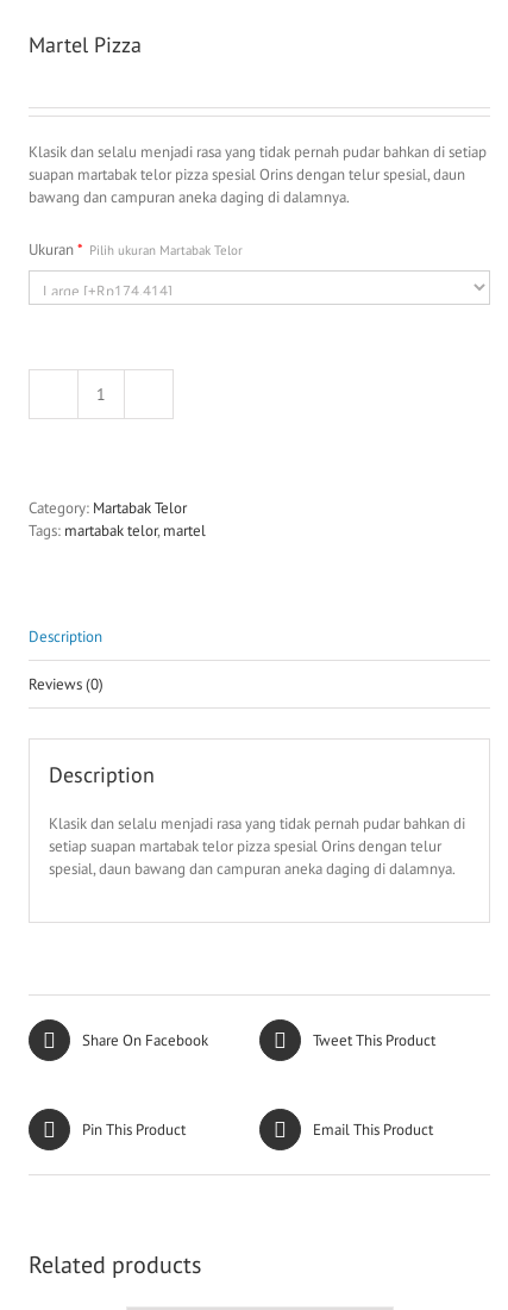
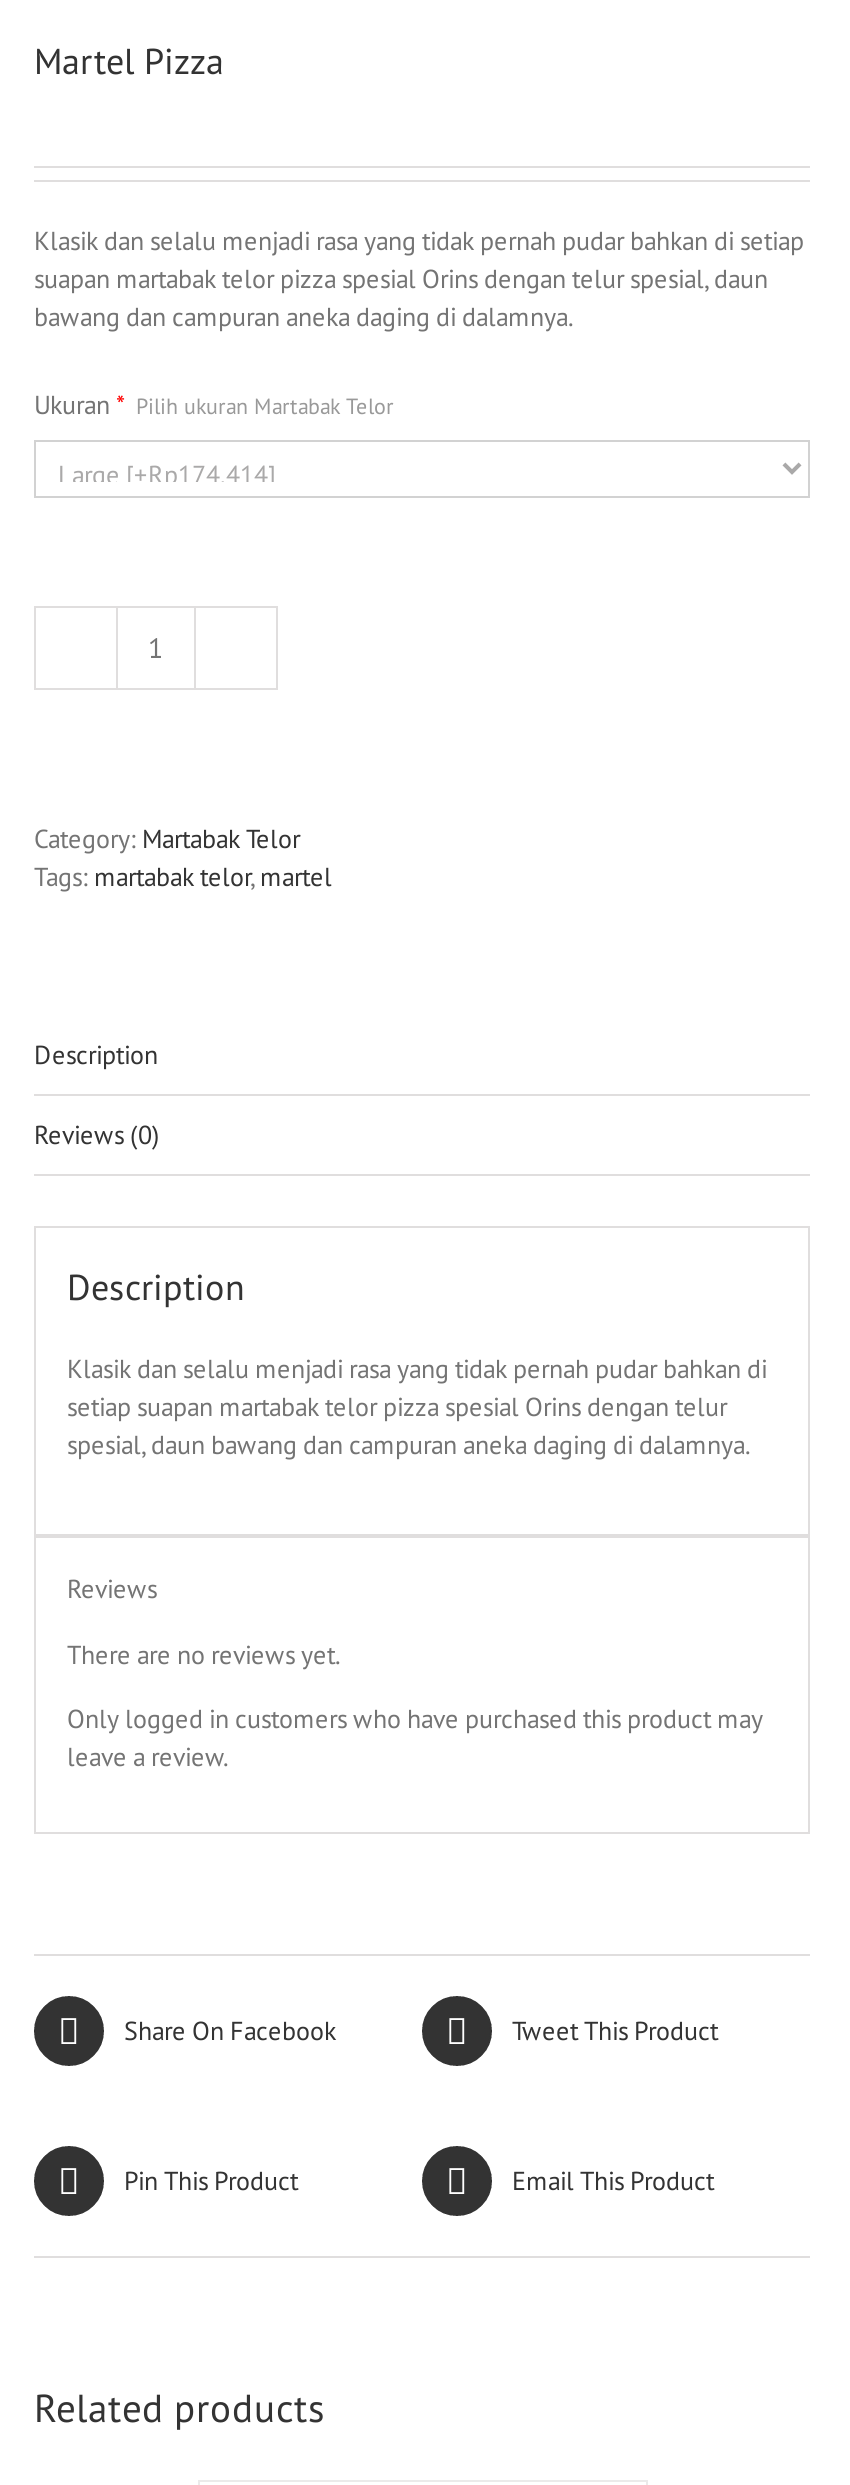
none -> [67,1571,763,1774] Reviews | There are no reviews yet. | Only logged in customers who have purchased this product may | leave a review.

